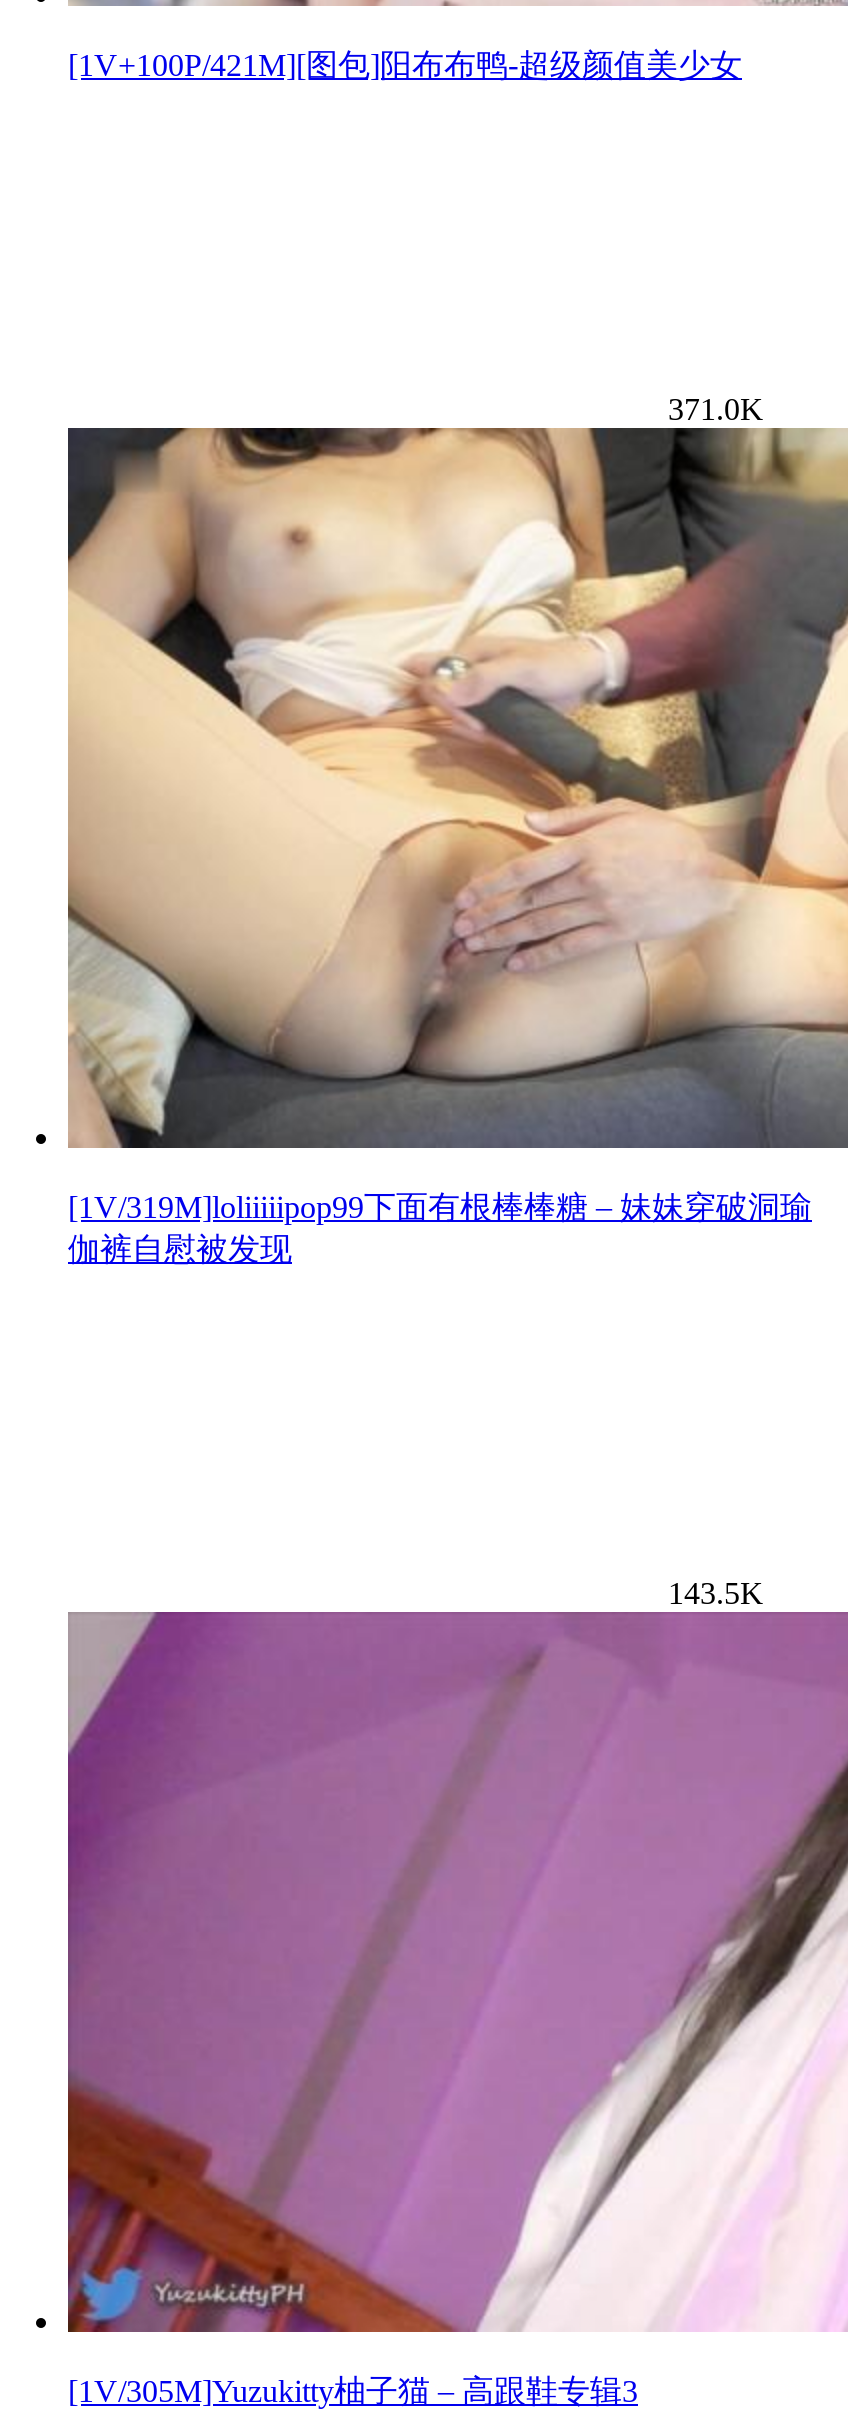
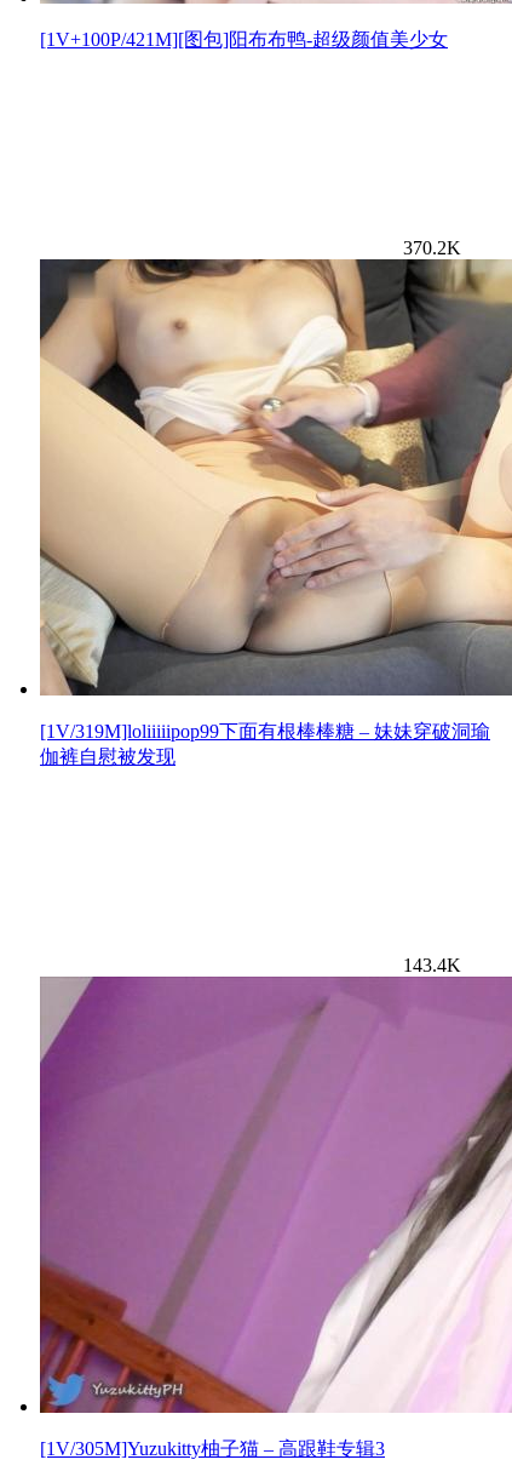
[668,393,764,427] 371.0K -> [403,238,461,258] 370.2K
[668,1577,764,1611] 143.5K -> [403,955,461,976] 143.4K

